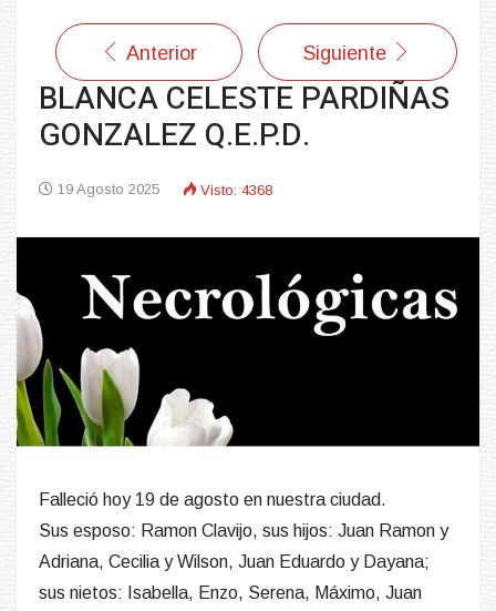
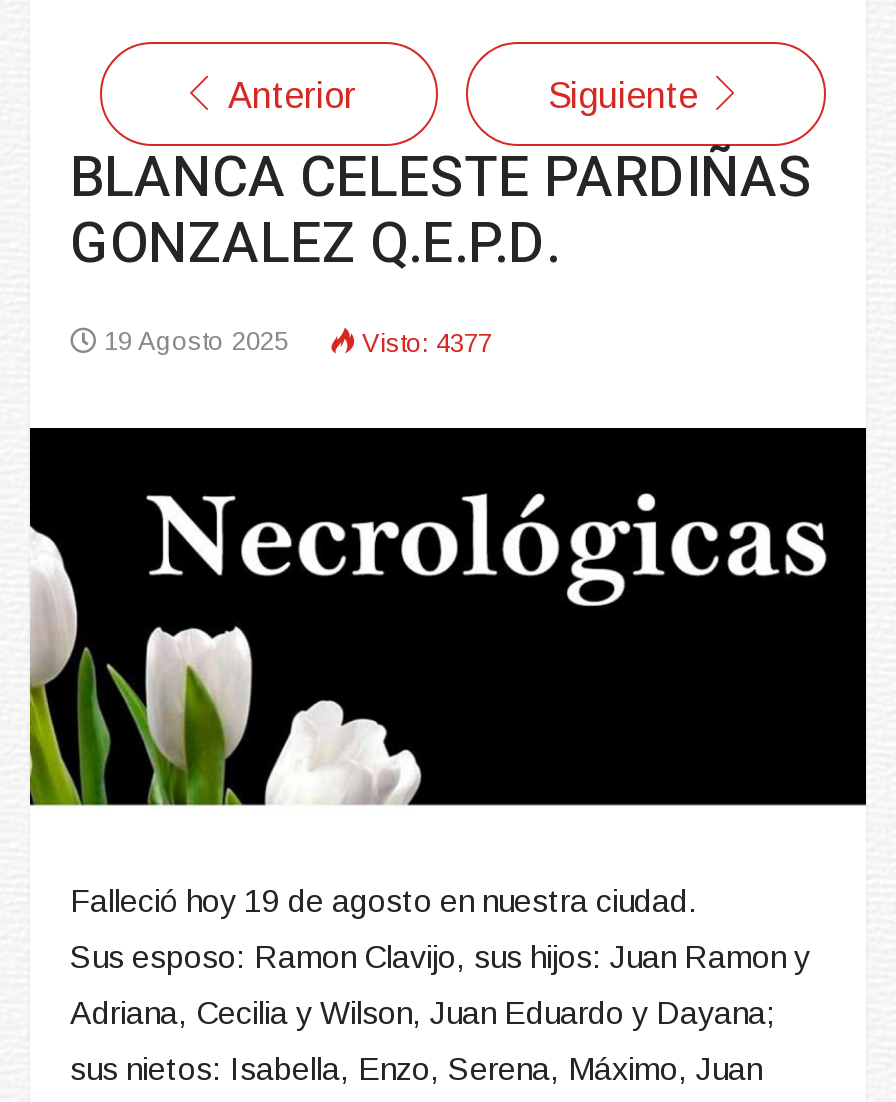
[200,182,272,198] Visto: 4368 -> [362,328,492,358] Visto: 4377

